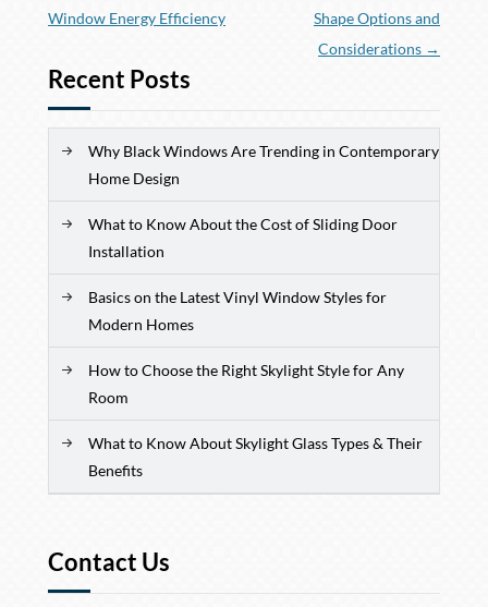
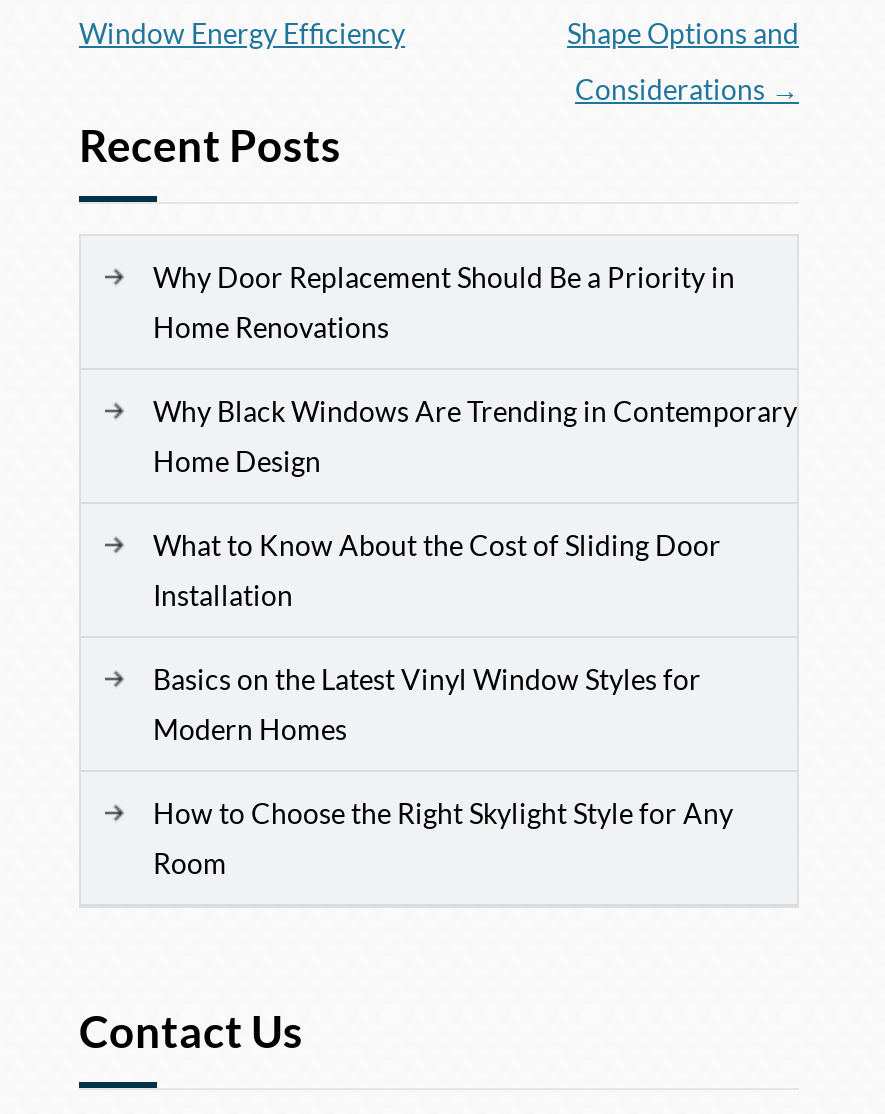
none -> [153,260,735,344] Why Door Replacement Should Be a Priority in | Home Renovations
moved [88,142,439,406] -> [153,394,797,880]: Why Black Windows Are Trending in Contemporary | Home Design | What to Know About the Cost of Sliding Door | Installation | Basics on the Latest Vinyl Window Styles for | Modern Homes | How to Choose the Right Skylight Style for Any | Room
[88,434,423,479] What to Know About Skylight Glass Types & Their | Benefits -> none

